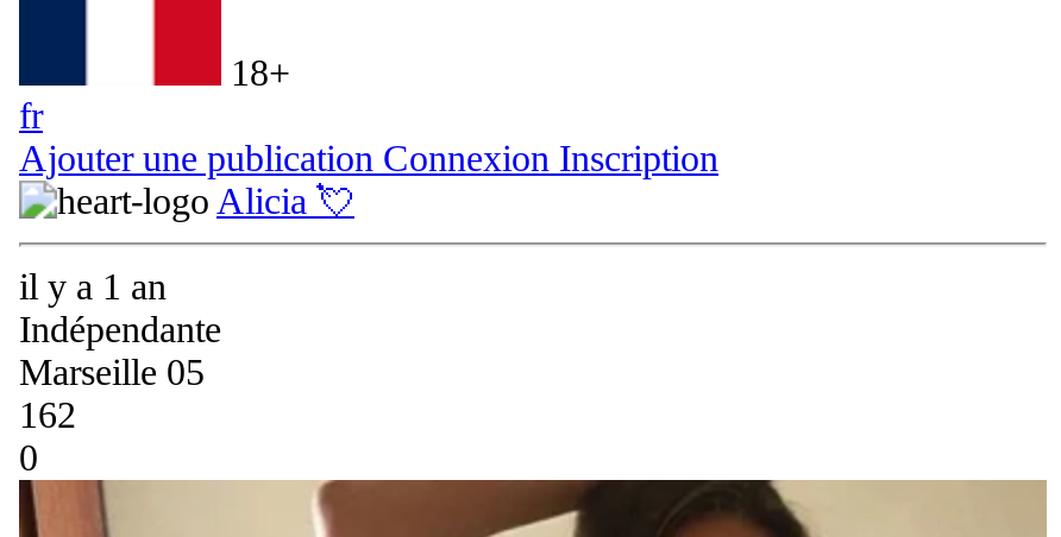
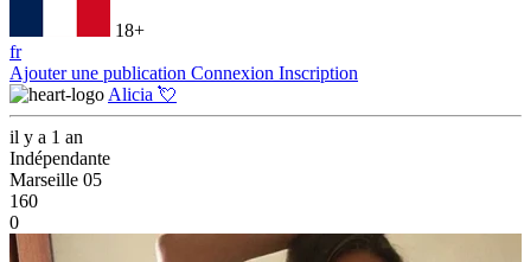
[19,394,76,435] 162 -> [9,191,38,211] 160

